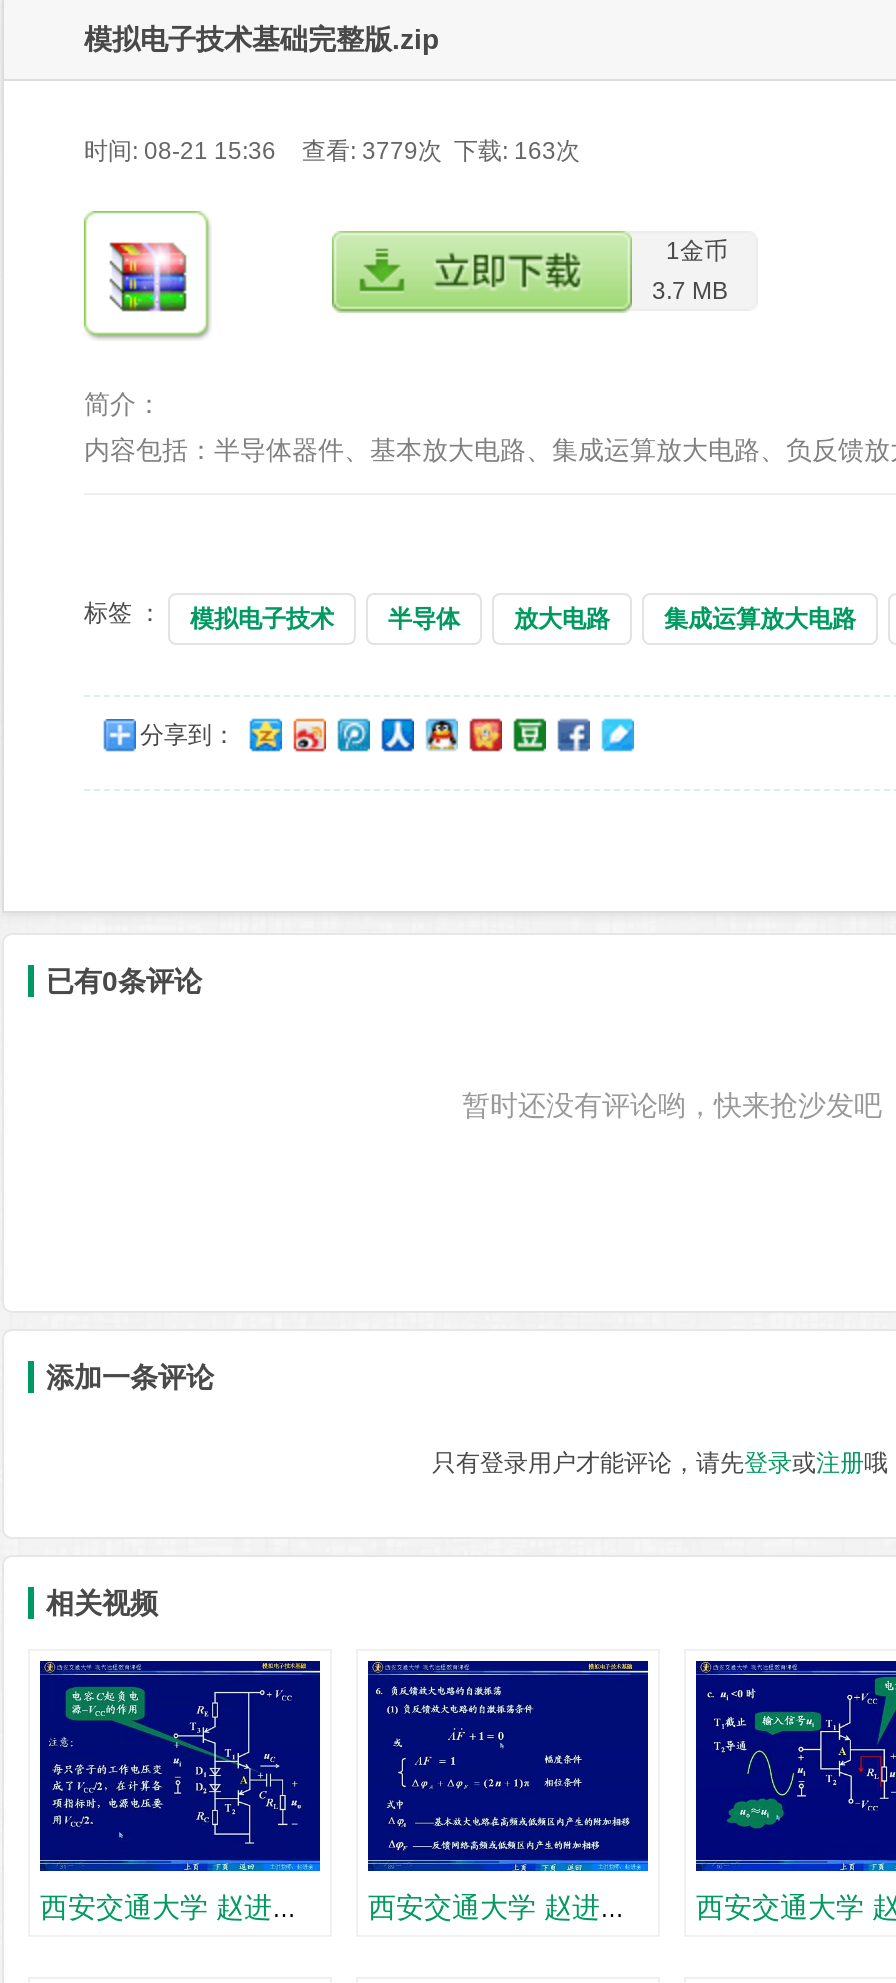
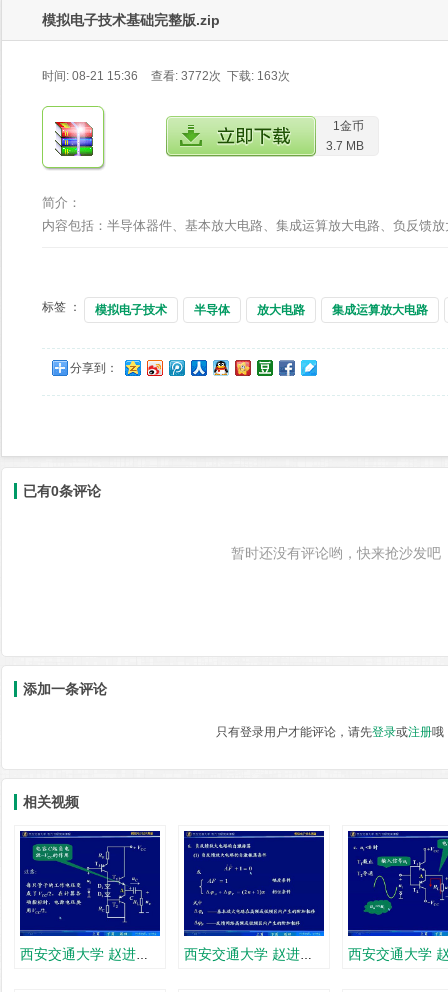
[302,137,580,165] 查看: 3779次 下载: 163次 -> [151,69,290,83] 查看: 3772次 下载: 163次

